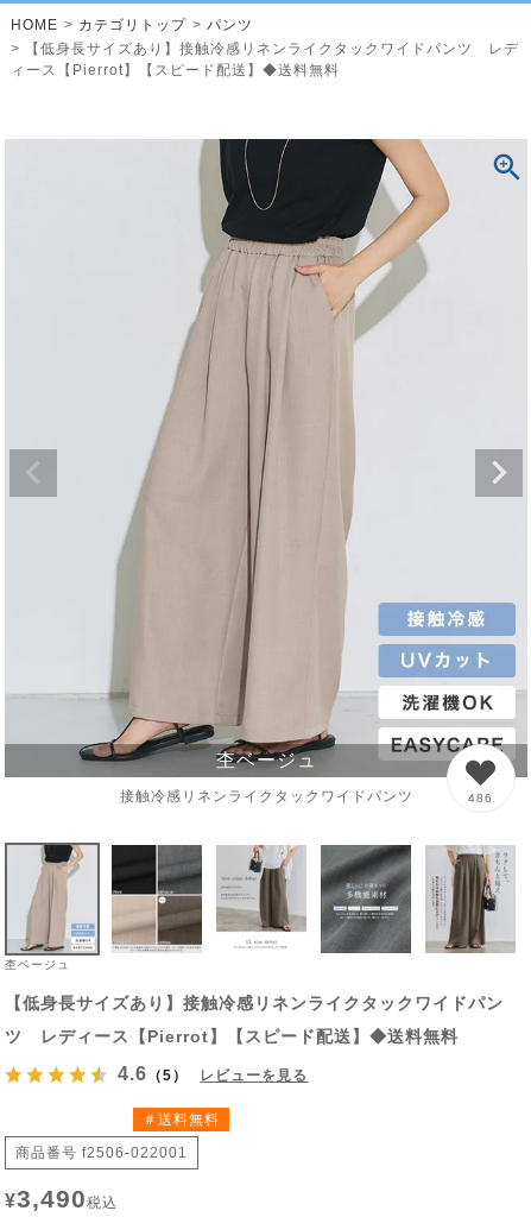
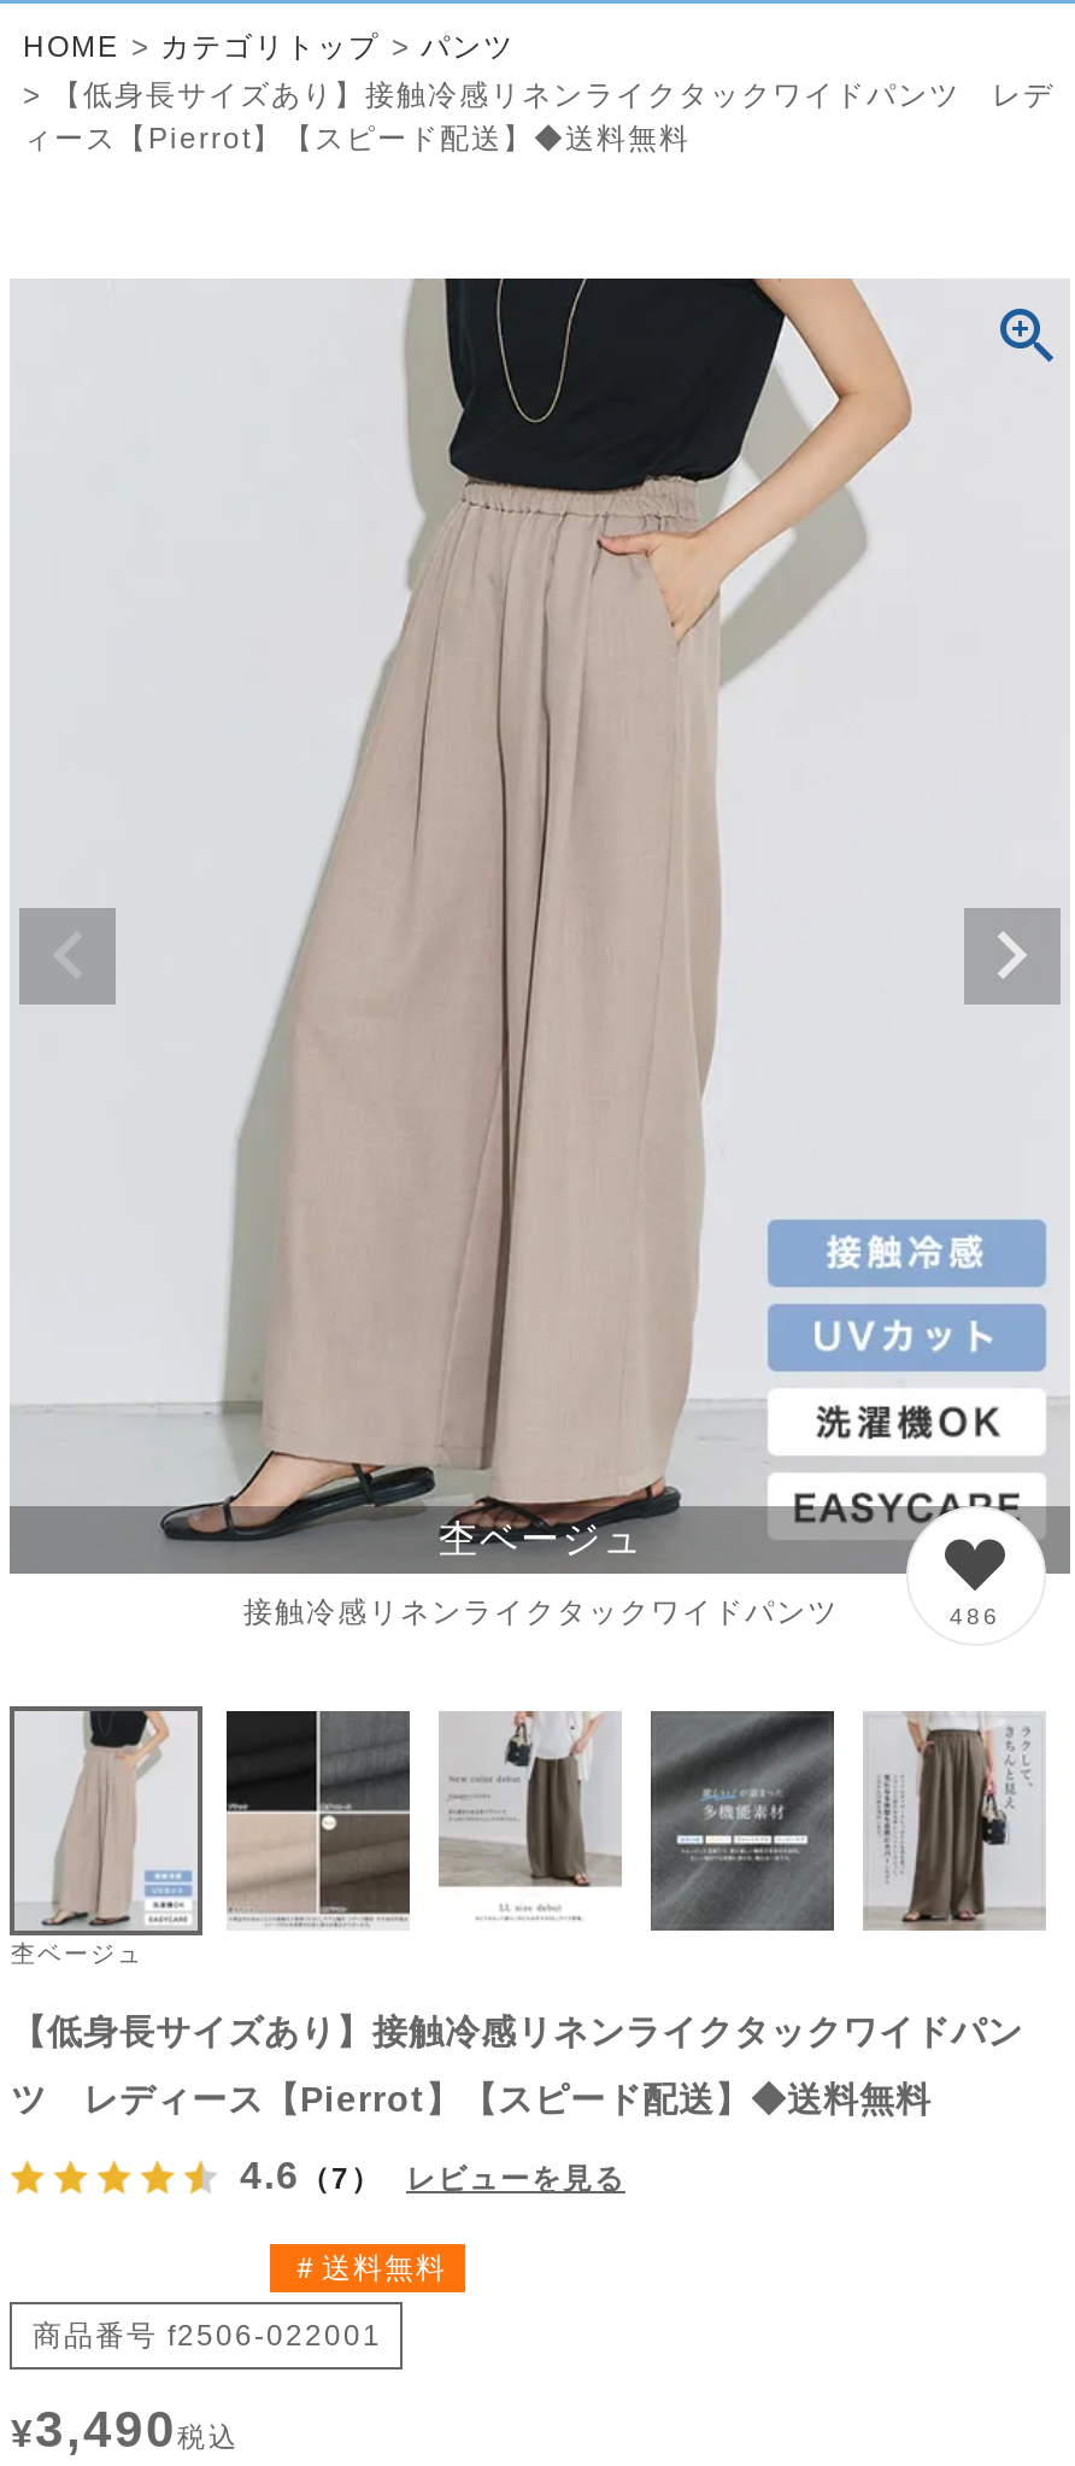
[118,1063,308,1084] 4.6（5） レビューを見る -> [240,2154,625,2196] 4.6（7） レビューを見る

